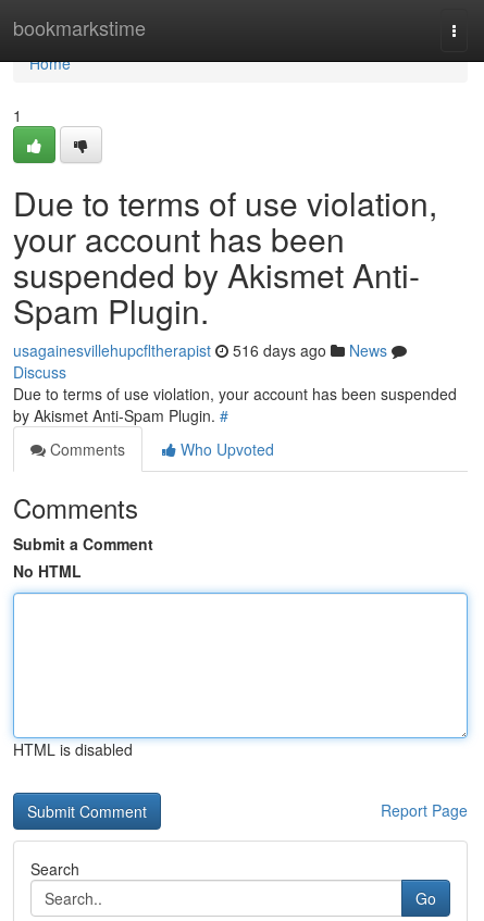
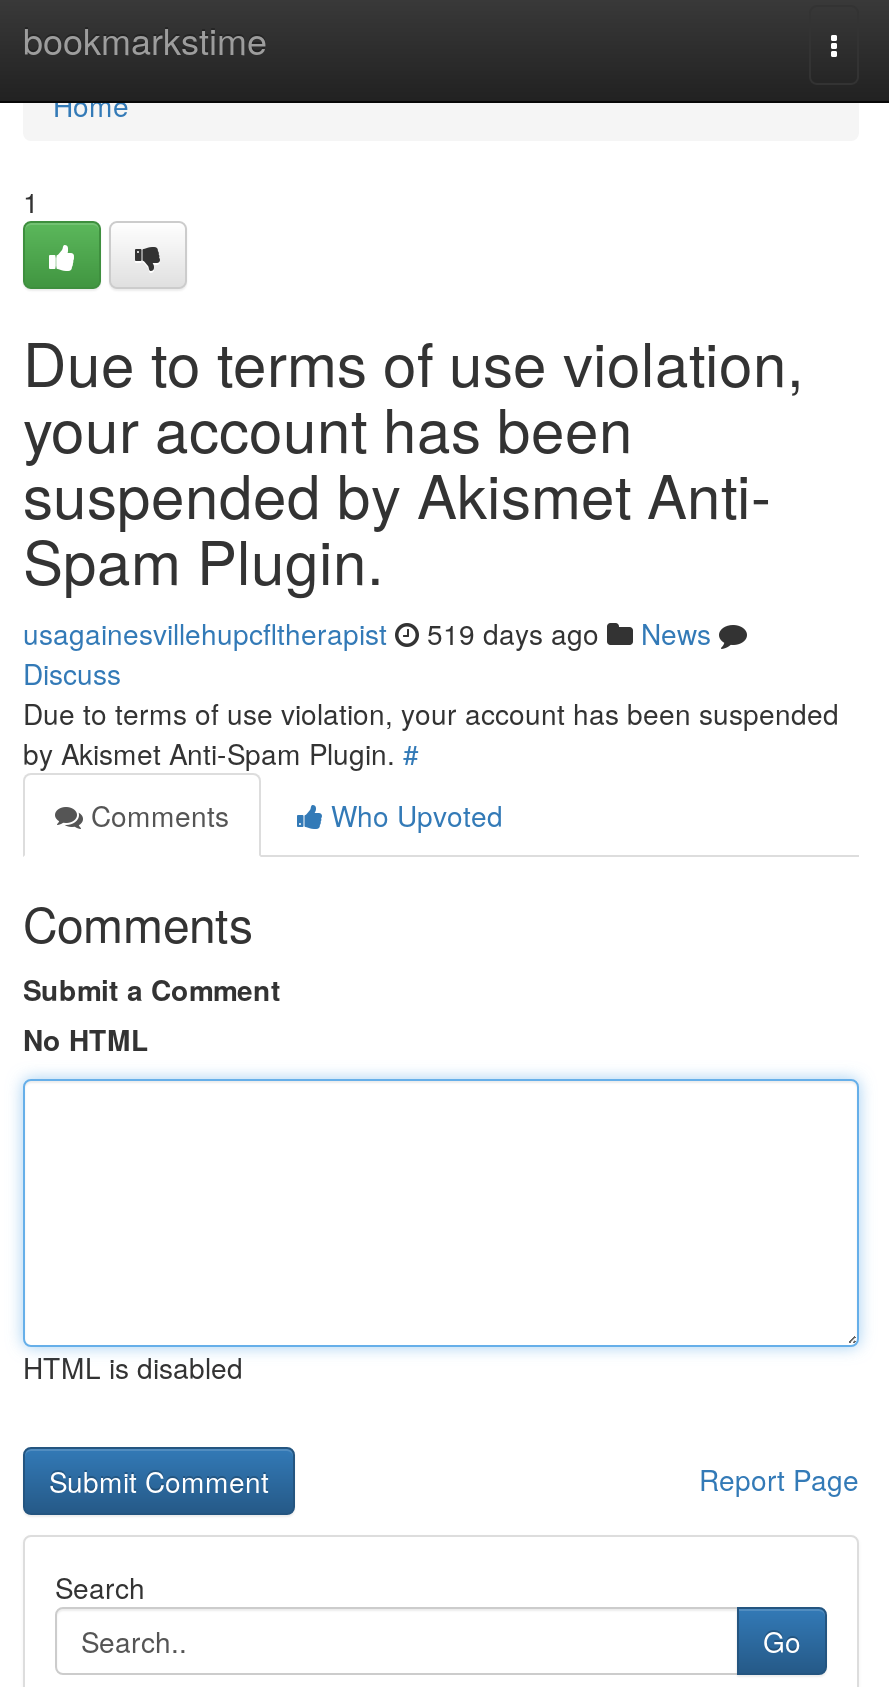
[13,339,387,361] usagainesvillehupcfltherapist 516 days ago News -> [23,613,711,653] usagainesvillehupcfltherapist 519 days ago News

